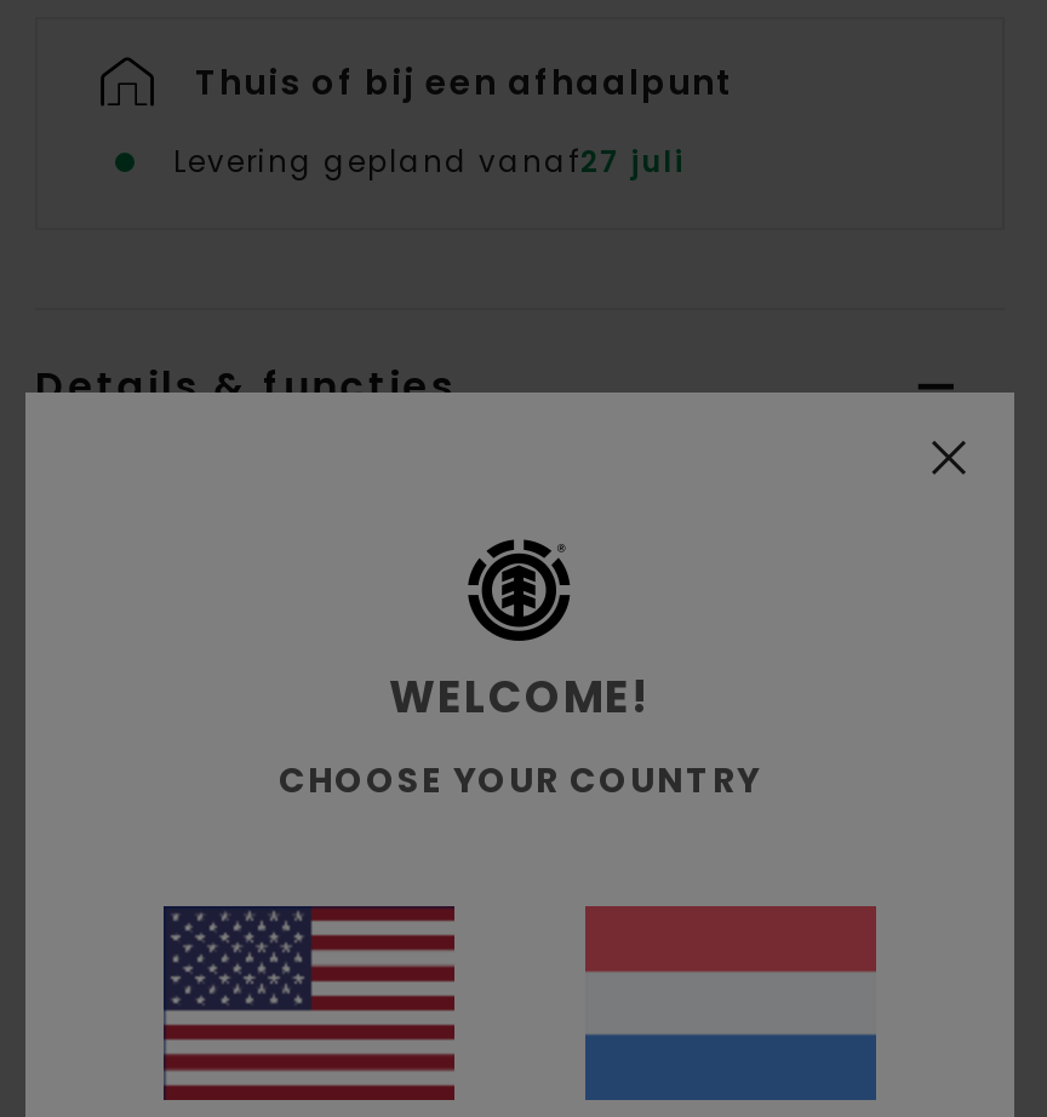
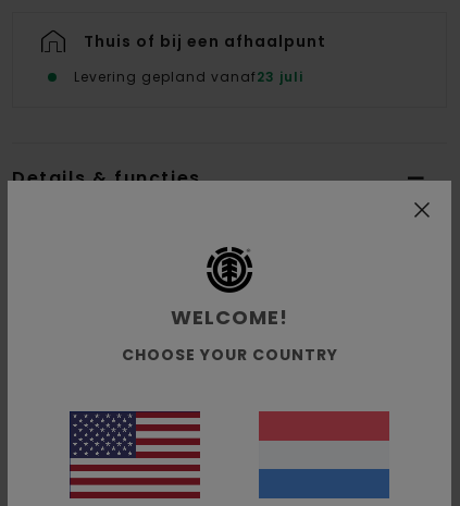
[173,142,685,183] Levering gepland vanaf27 juli -> [74,68,303,87] Levering gepland vanaf23 juli

